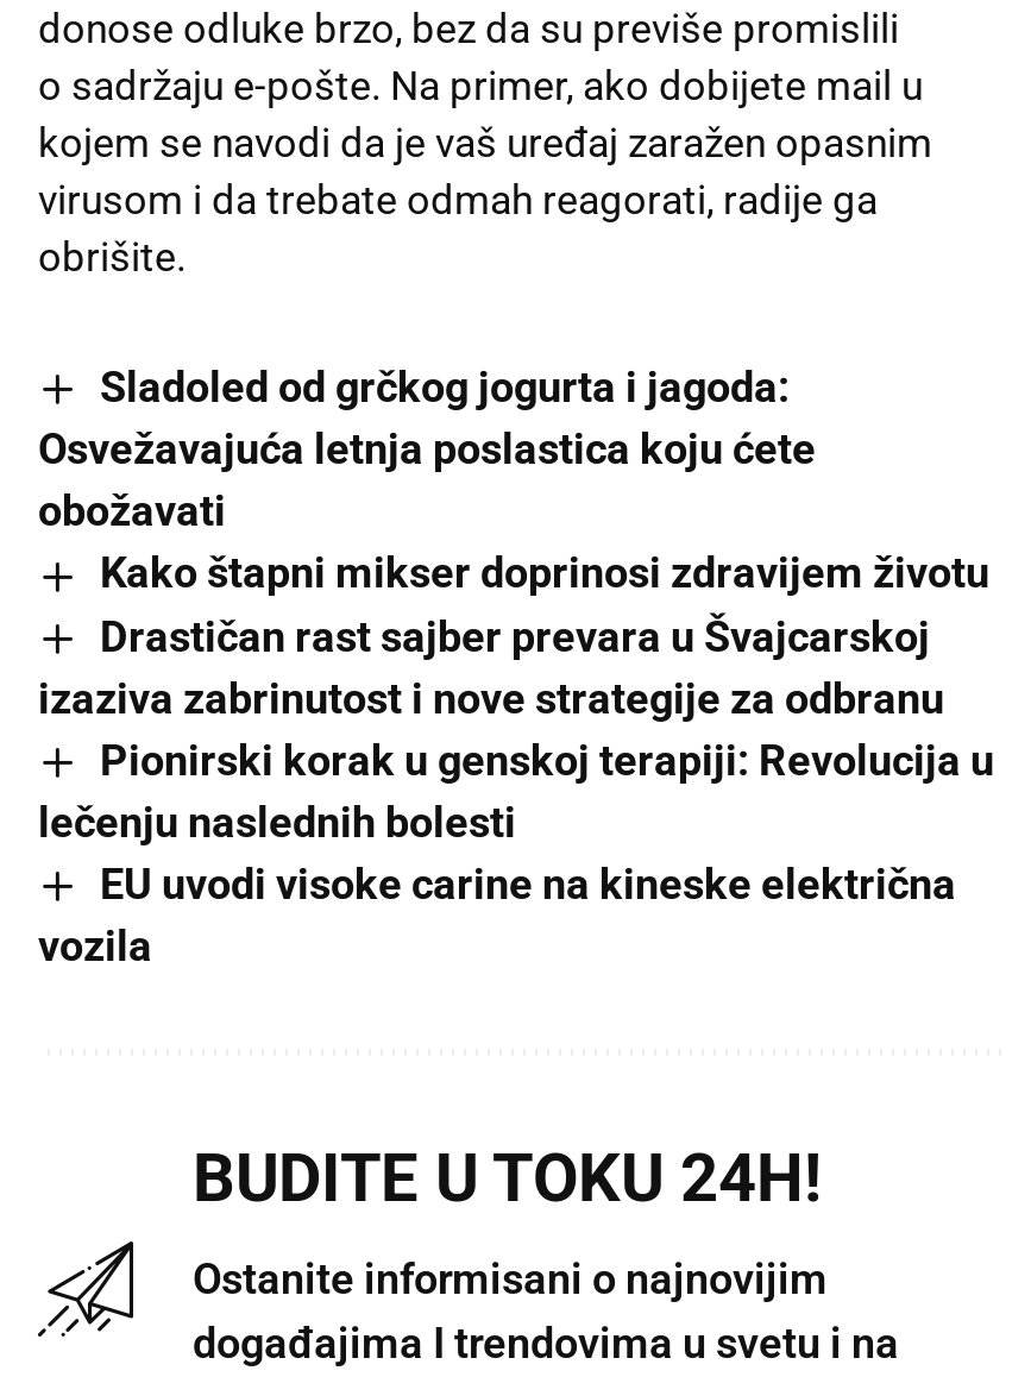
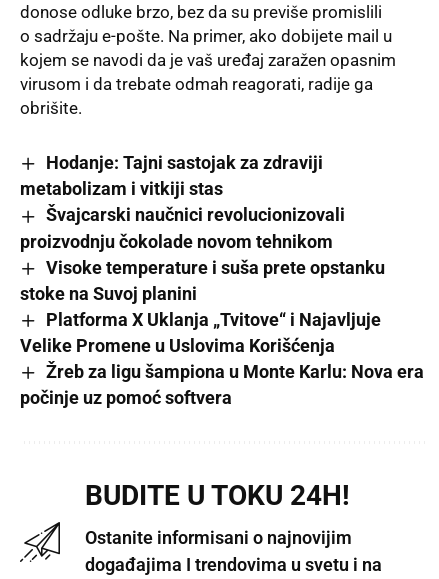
[38,362,994,971] Sladoled od grčkog jogurta i jagoda: | Osvežavajuća letnja poslastica koju ćete | obožavati | Kako štapni mikser doprinosi zdravijem životu | Drastičan rast sajber prevara u Švajcarskoj | izaziva zabrinutost i nove strategije za odbranu | Pionirski korak u genskoj terapiji: Revolucija u | lečenju naslednih bolesti | EU uvodi visoke carine na kineske električna | vozila -> [20,152,424,408] Hodanje: Tajni sastojak za zdraviji | metabolizam i vitkiji stas | Švajcarski naučnici revolucionizovali | proizvodnju čokolade novom tehnikom | Visoke temperature i suša prete opstanku | stoke na Suvoj planini | Platforma X Uklanja „Tvitove“ i Najavljuje | Velike Promene u Uslovima Korišćenja | Žreb za ligu šampiona u Monte Karlu: Nova era | počinje uz pomoć softvera

